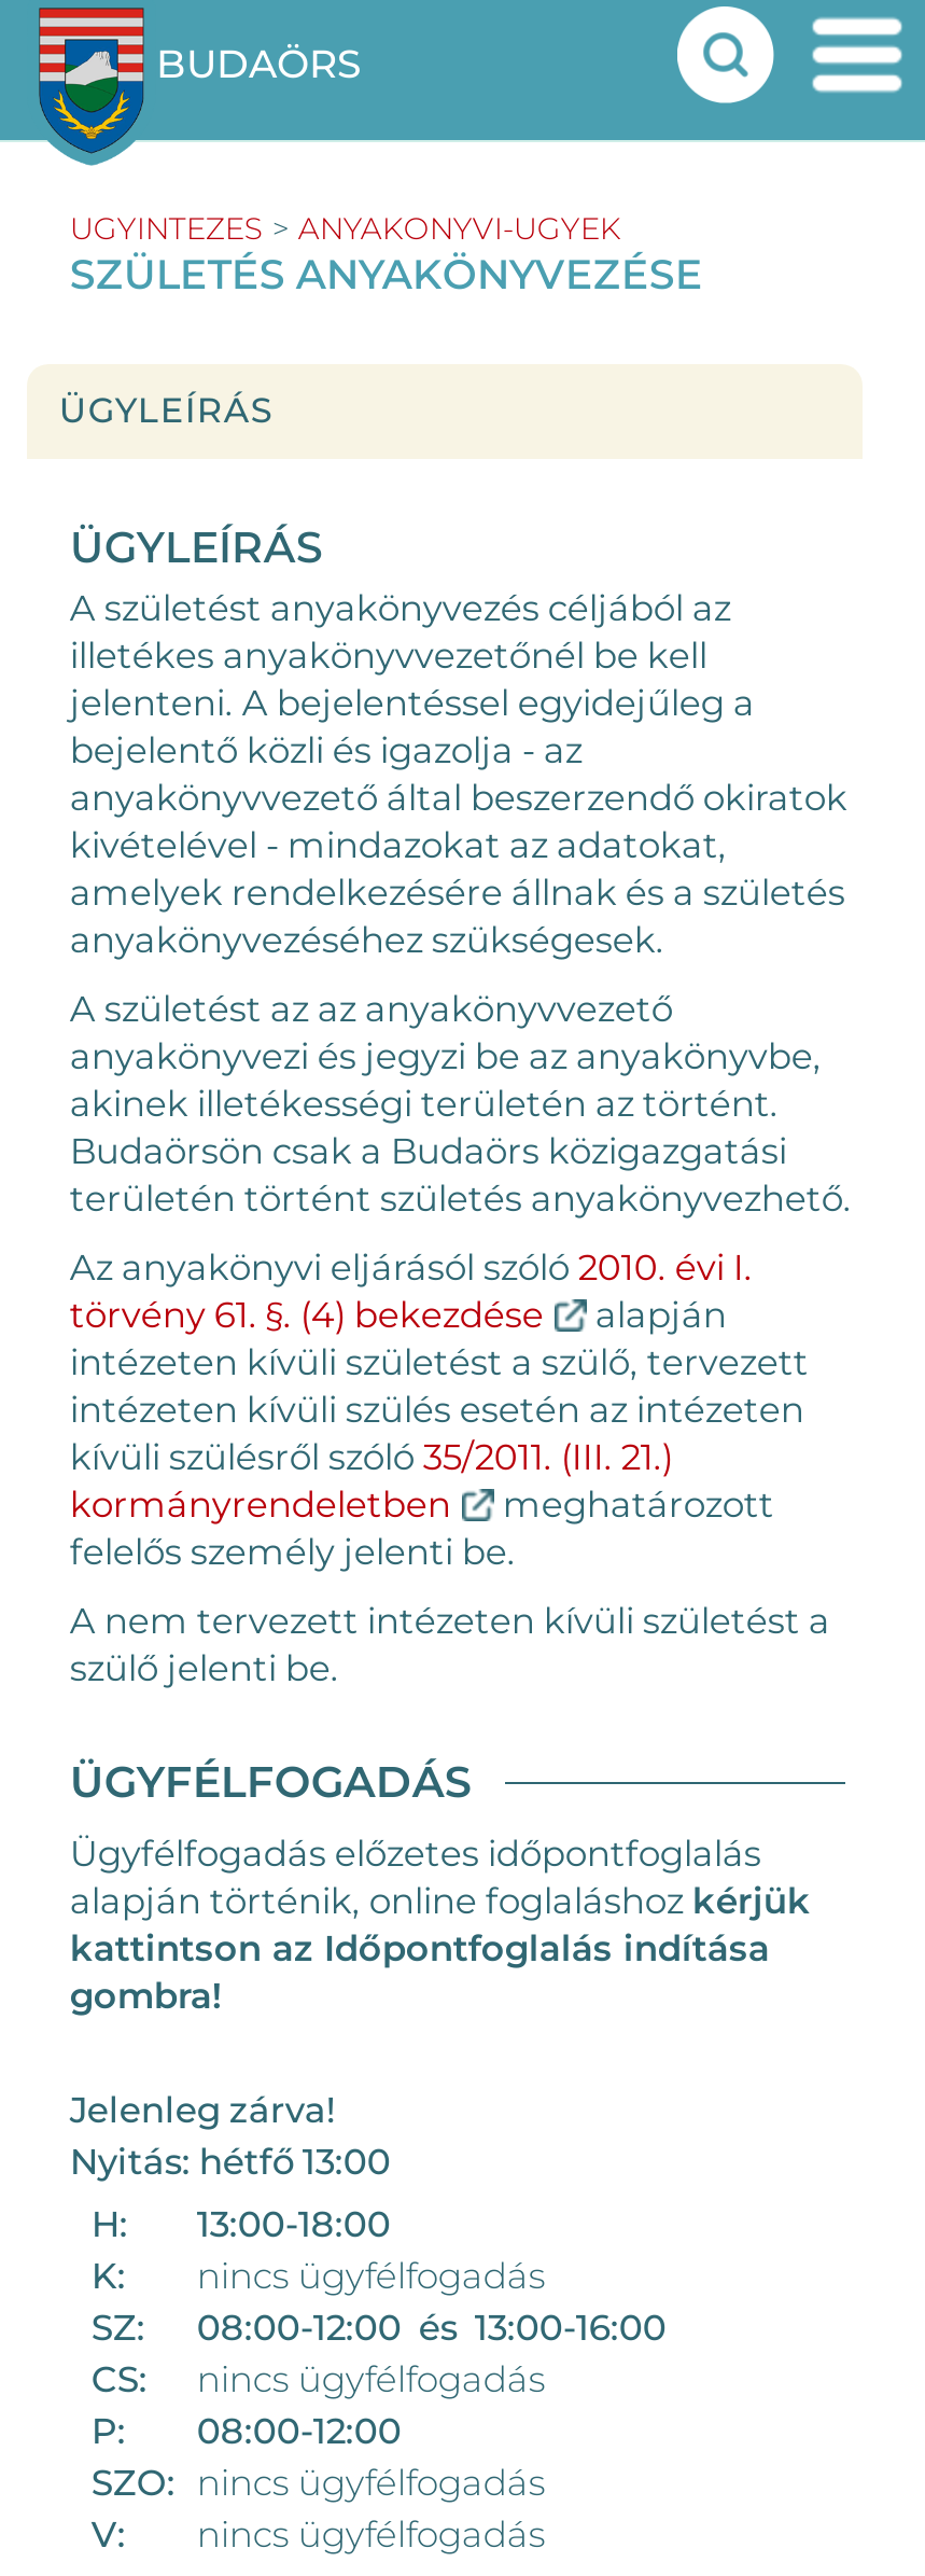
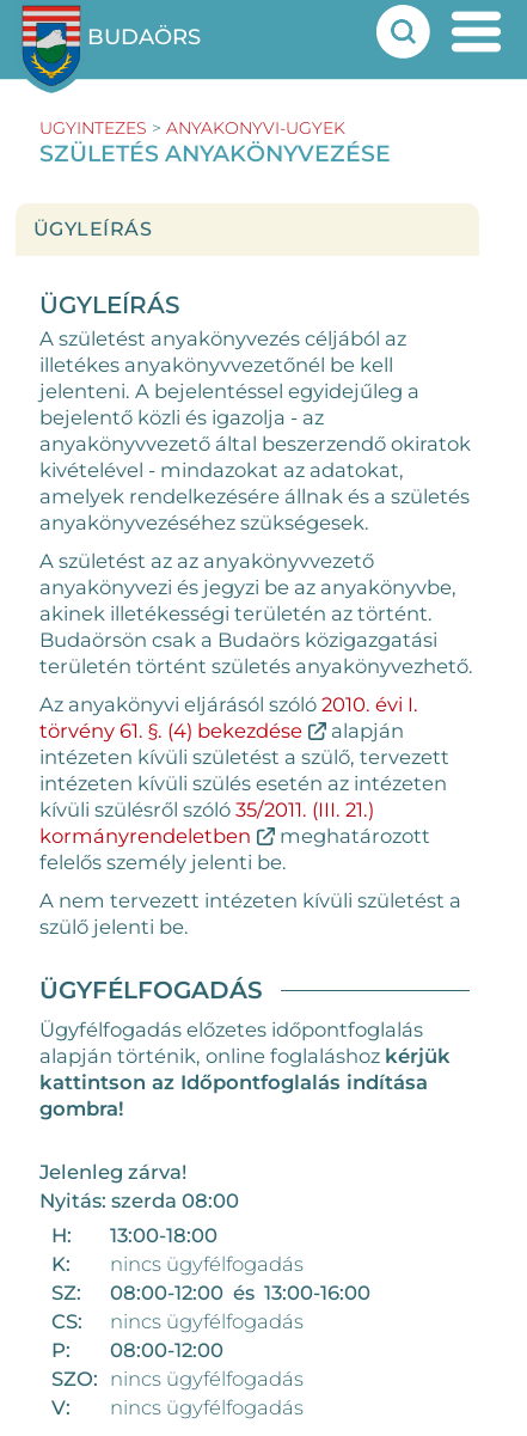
[70,2140,391,2183] Nyitás: hétfő 13:00 -> [39,1188,239,1212] Nyitás: szerda 08:00

